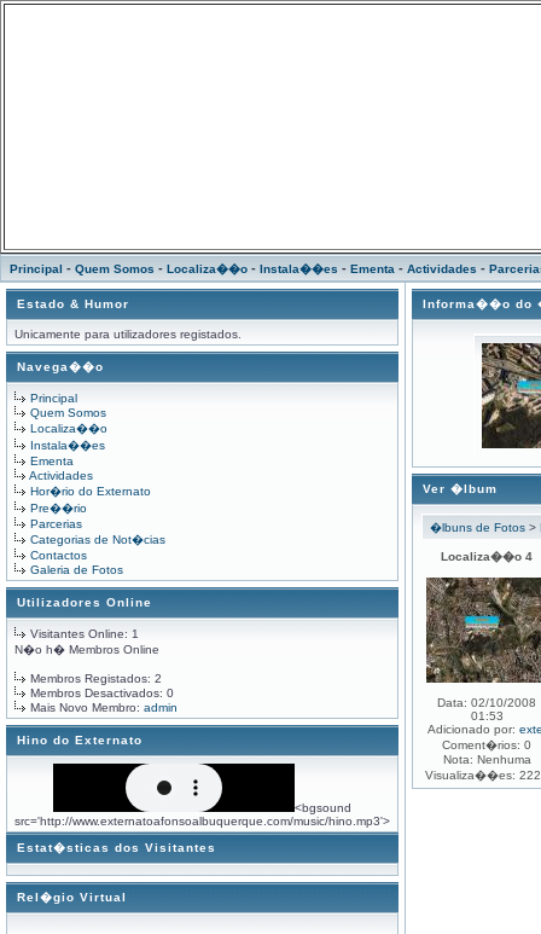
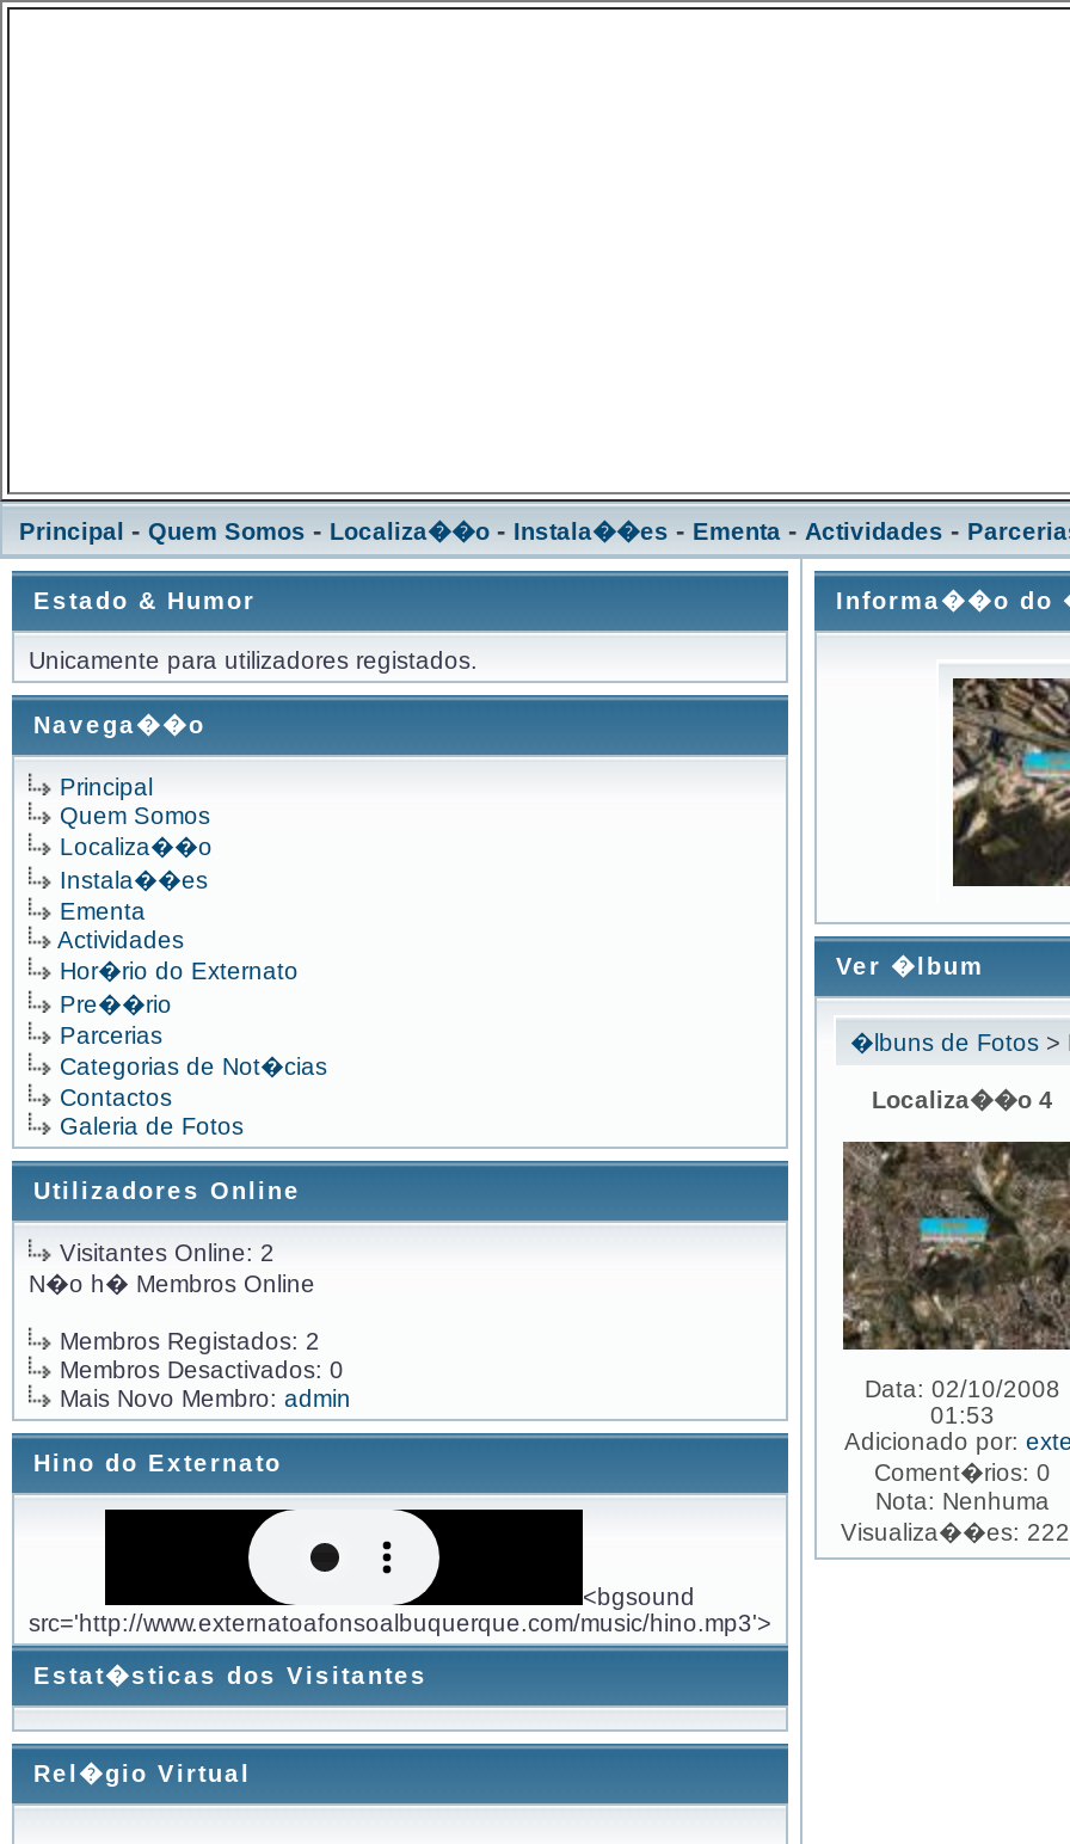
[27,627,139,640] Visitantes Online: 1 -> [53,1240,275,1266] Visitantes Online: 2

